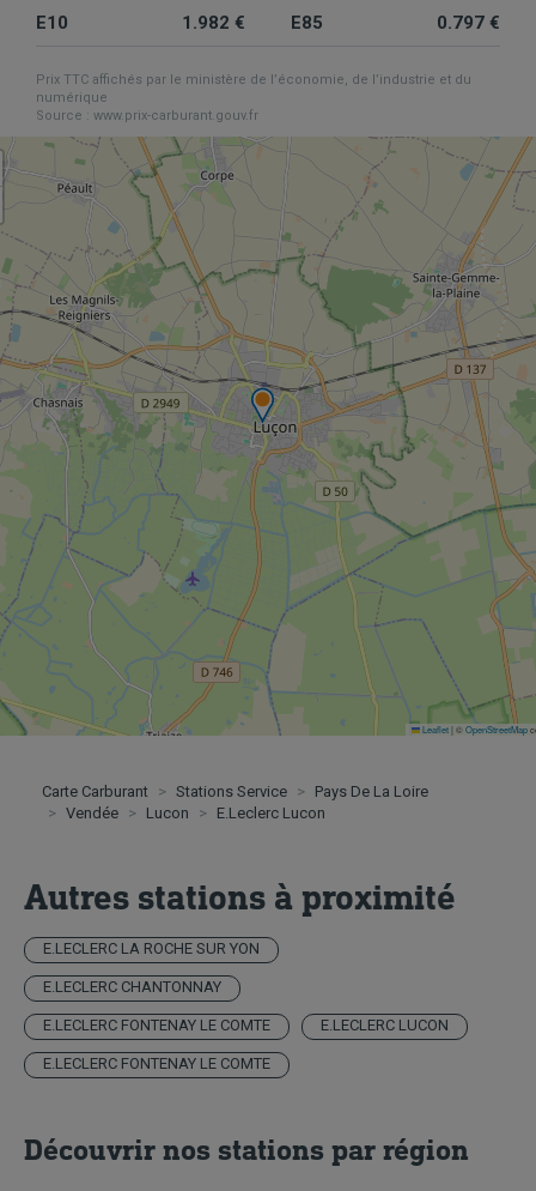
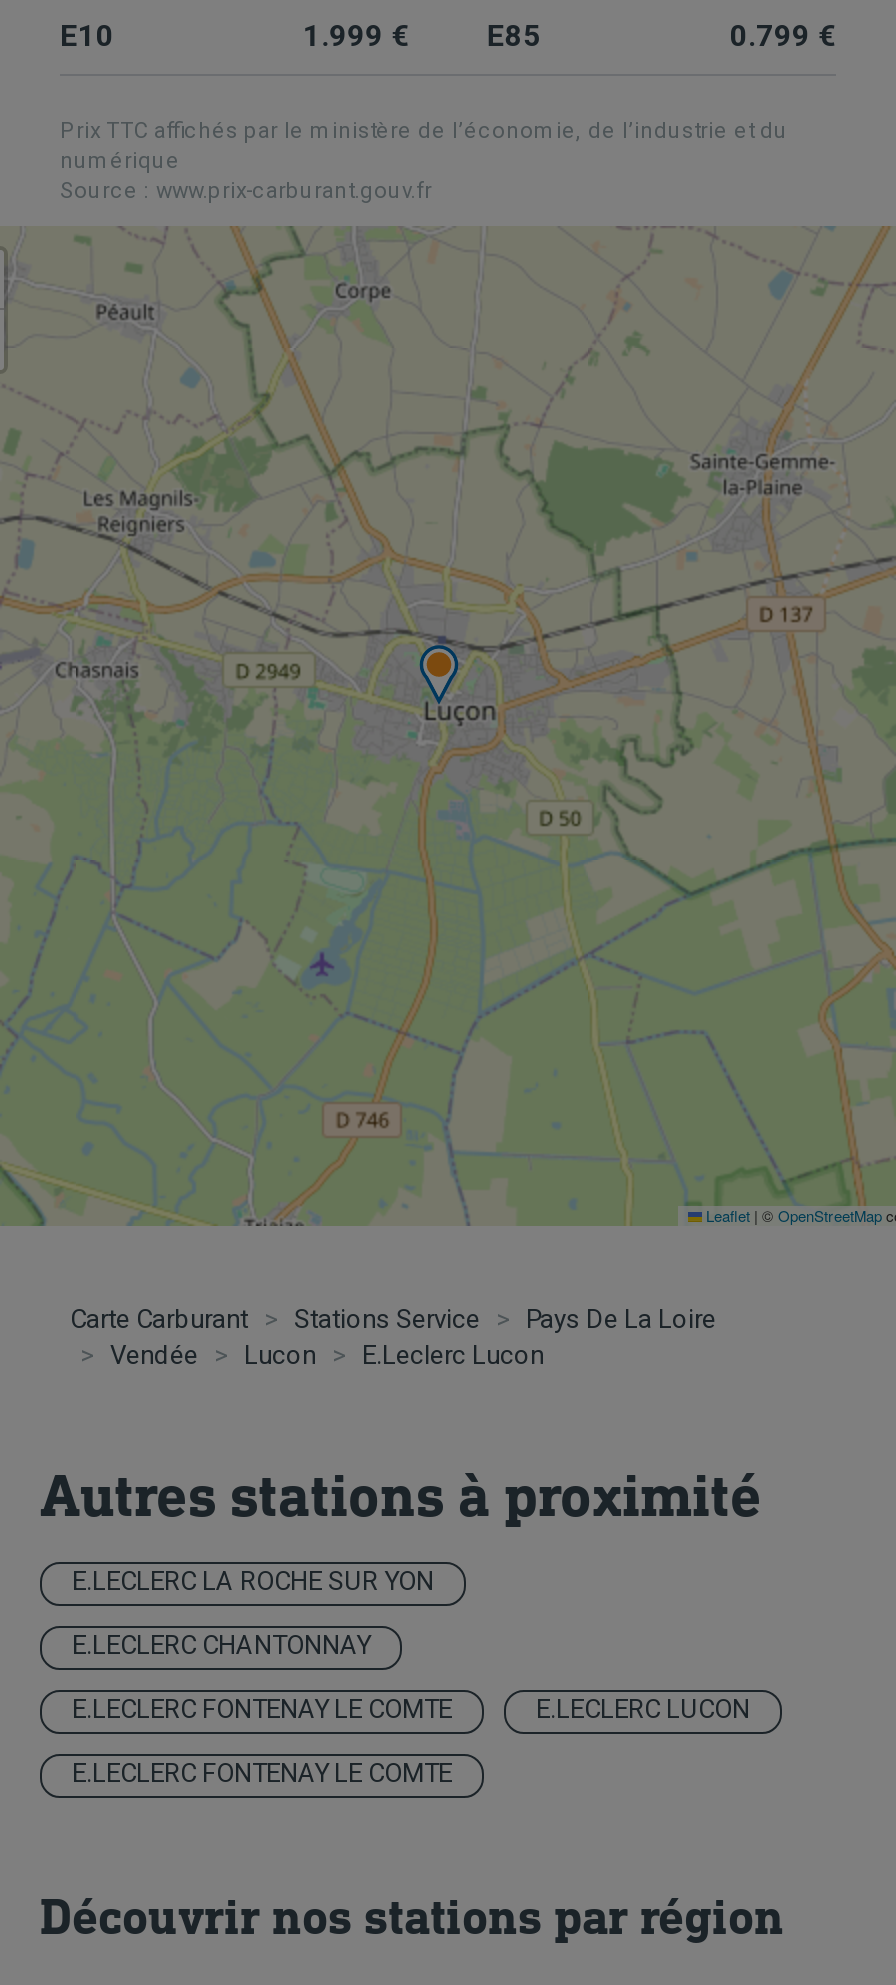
[181,12,245,34] 1.982 € -> [303,18,409,54] 1.999 €
[437,12,500,34] 0.797 € -> [730,18,836,54] 0.799 €

